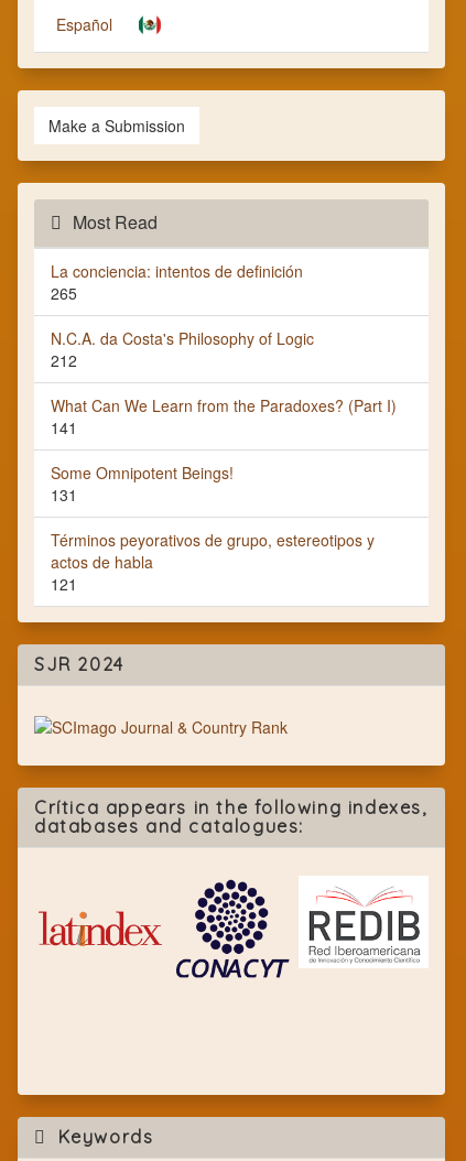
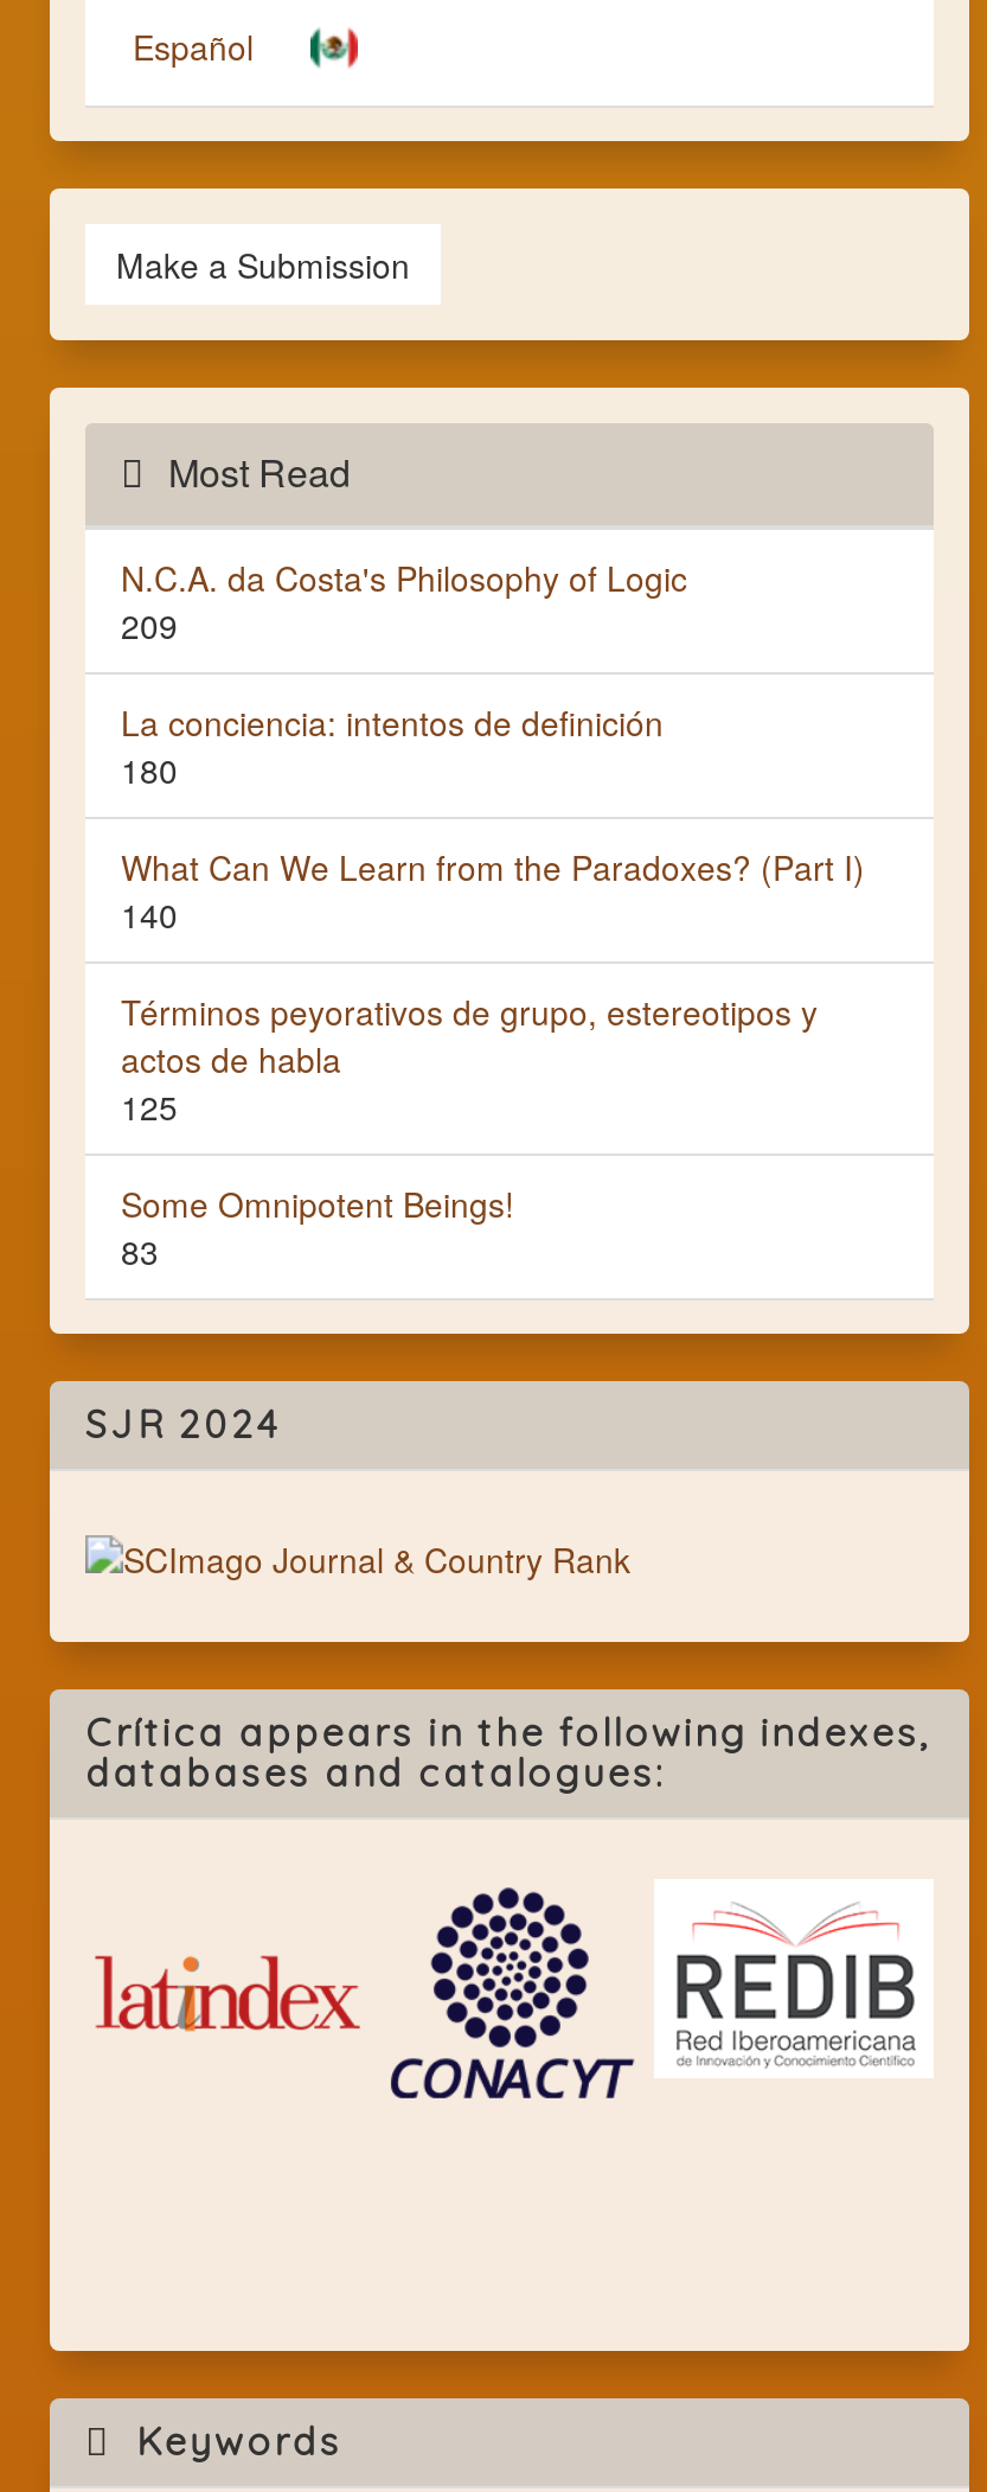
none -> [121,601,178,648] 209
moved [51,260,303,282] -> [121,698,664,745]: La conciencia: intentos de definición
[51,282,77,371] 265 | 212 -> [121,745,178,793] 180
moved [51,327,314,349] -> [121,553,687,601]: N.C.A. da Costa's Philosophy of Logic
[51,416,77,505] 141 | 131 -> [121,890,178,938] 140
moved [51,461,234,483] -> [121,1179,514,1227]: Some Omnipotent Beings!
moved [51,529,375,573] -> [121,987,818,1082]: Términos peyorativos de grupo, estereotipos y | actos de habla
[51,573,77,595] 121 -> [121,1082,178,1274] 125 | 83

